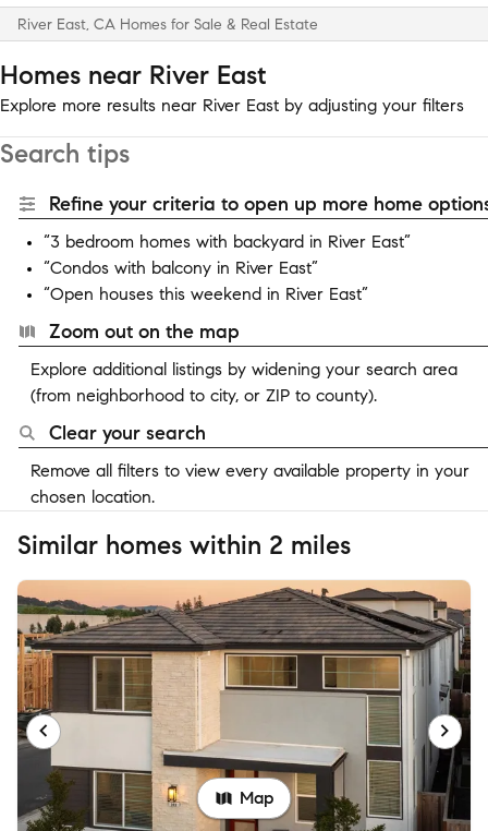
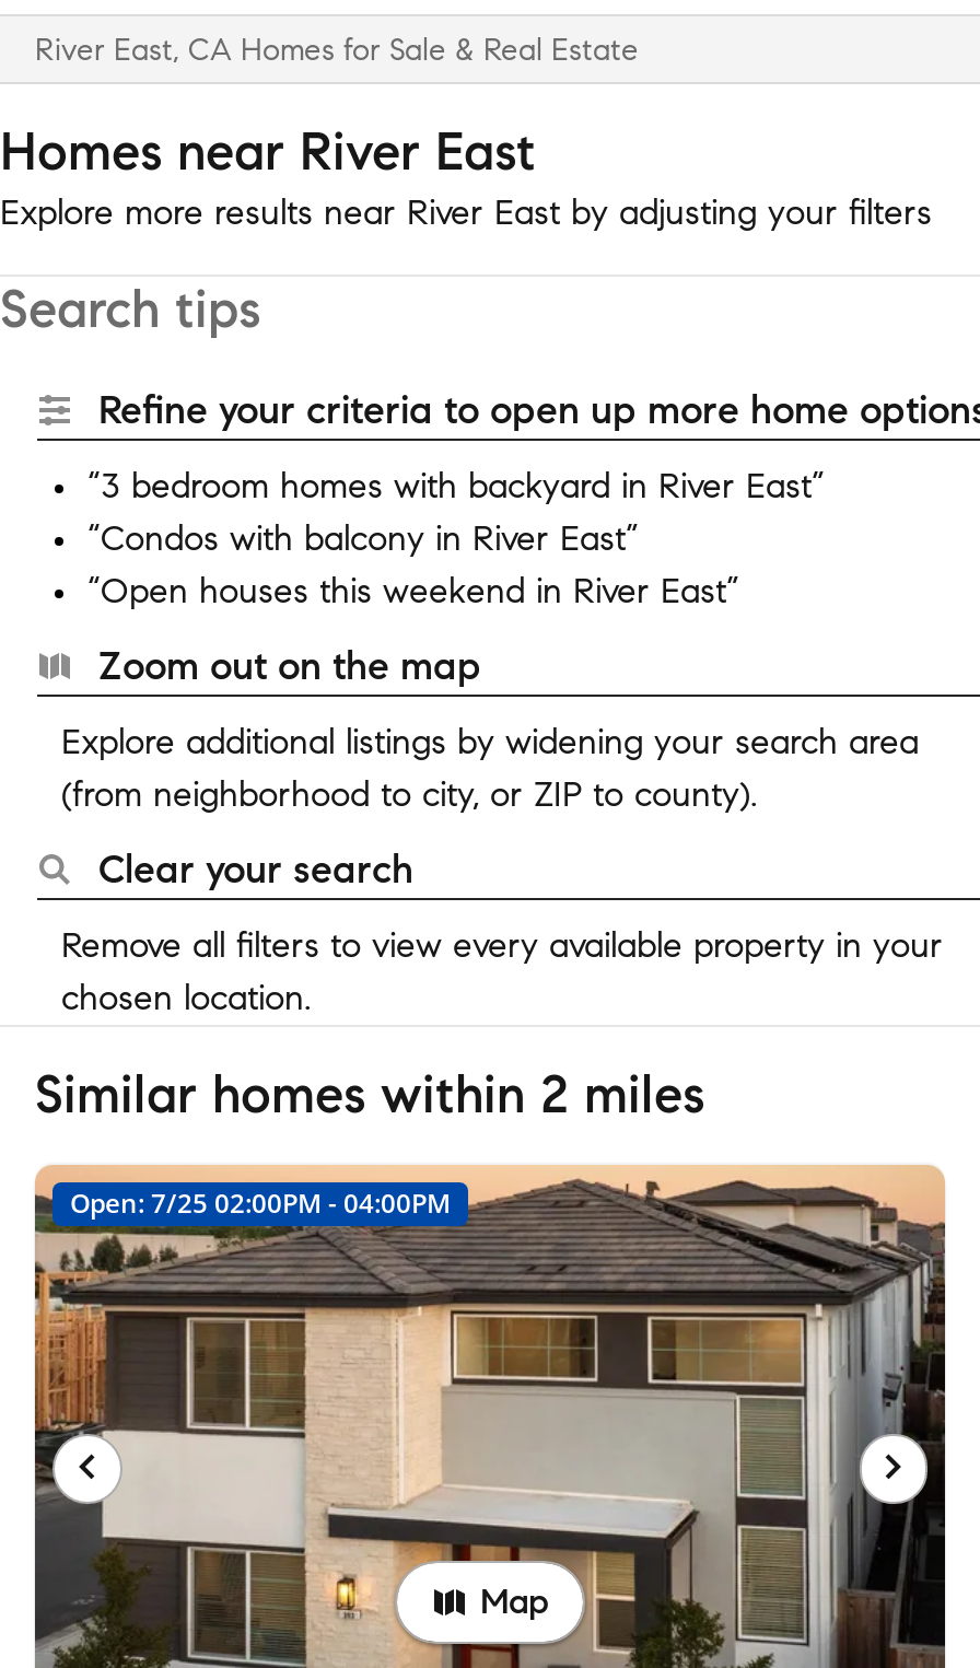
none -> [70,1185,451,1222] Open: 7/25 02:00PM - 04:00PM

